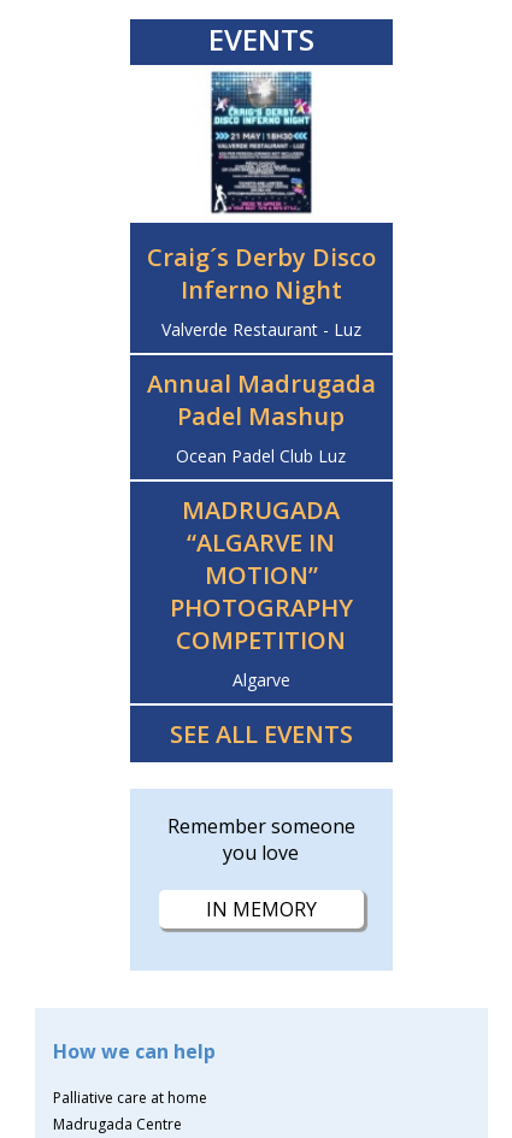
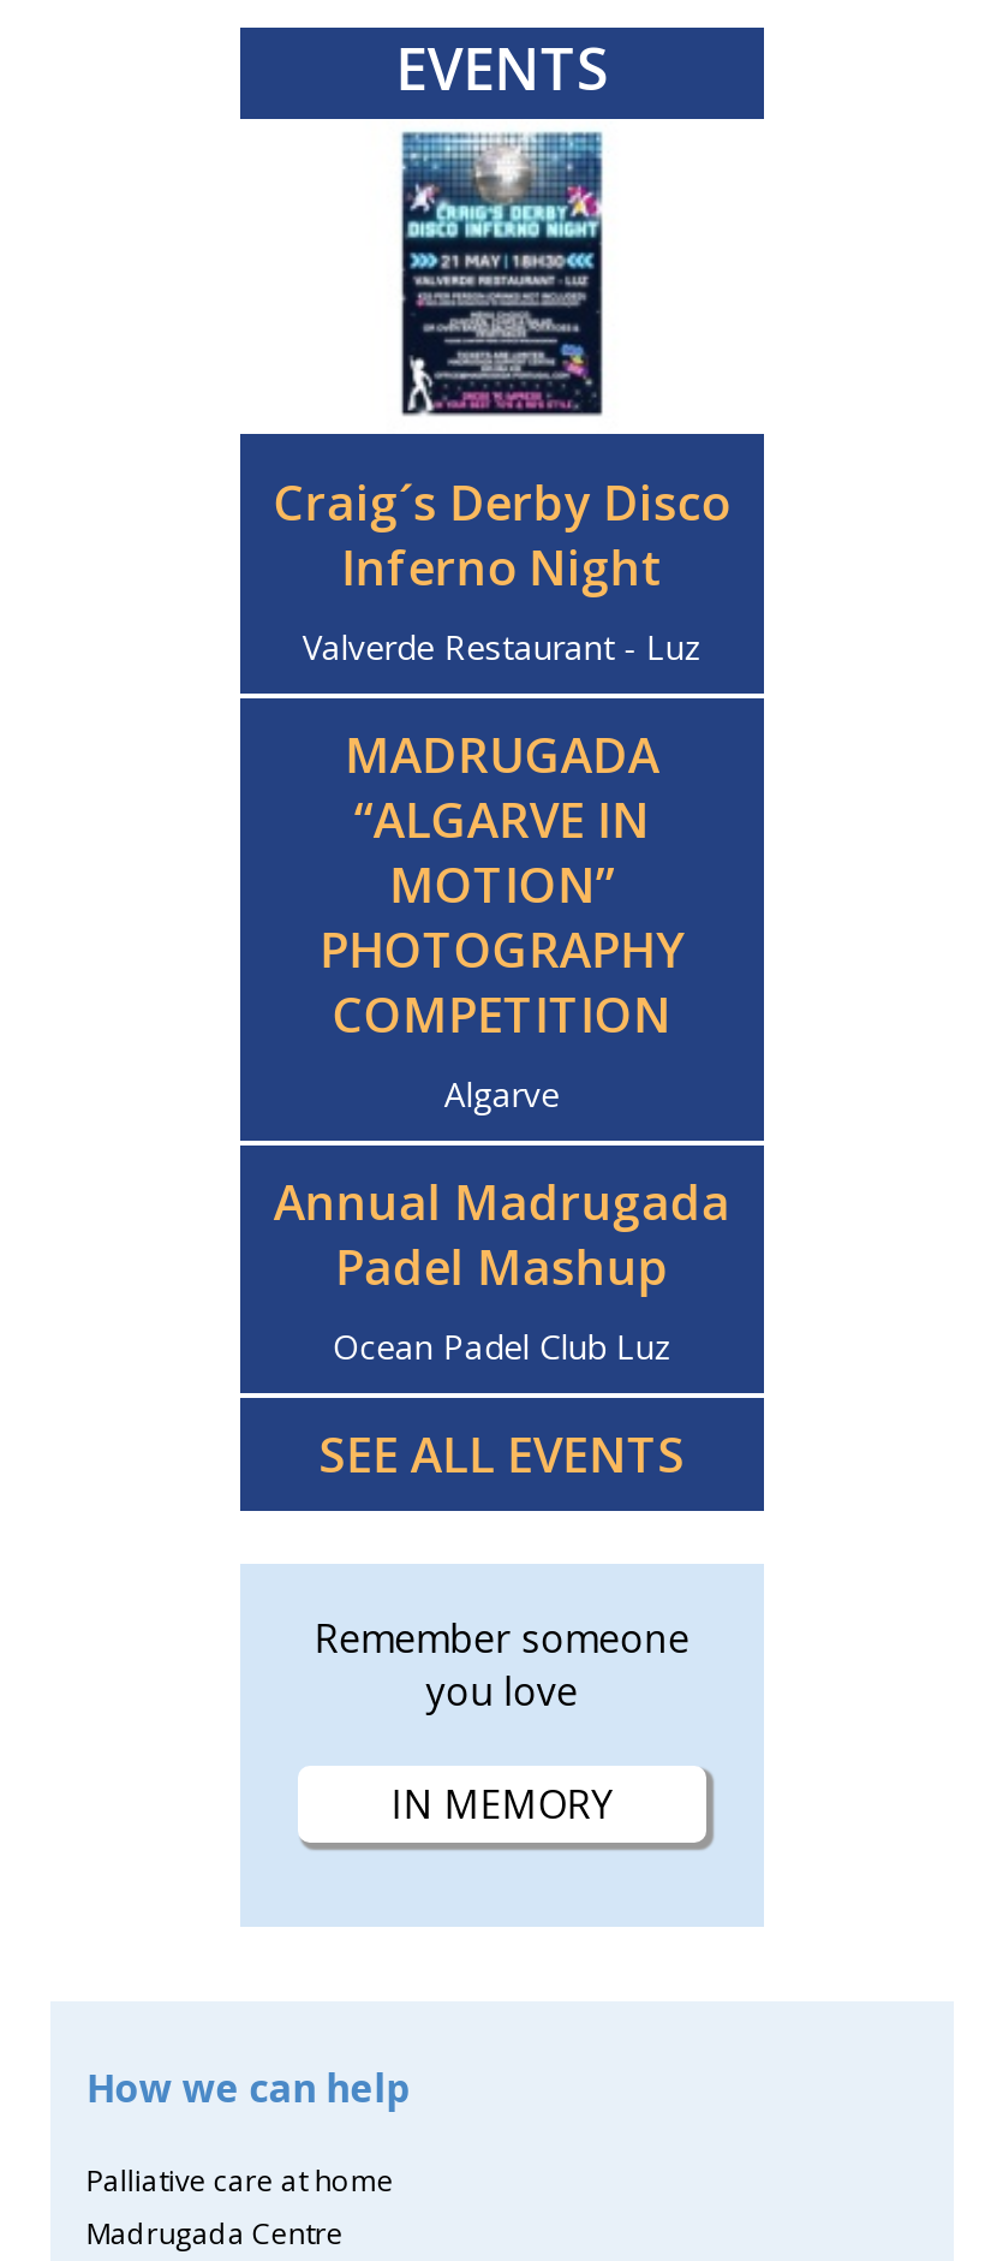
moved [147,367,376,467] -> [273,1170,730,1369]: Annual Madrugada | Padel Mashup | Ocean Padel Club Luz
moved [170,494,353,691] -> [319,723,684,1117]: MADRUGADA | “ALGARVE IN | MOTION” | PHOTOGRAPHY | COMPETITION | Algarve

